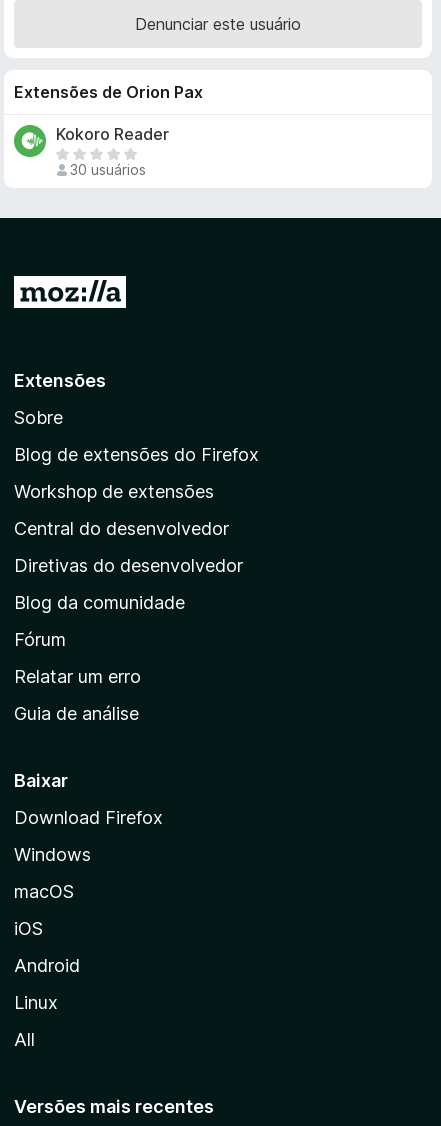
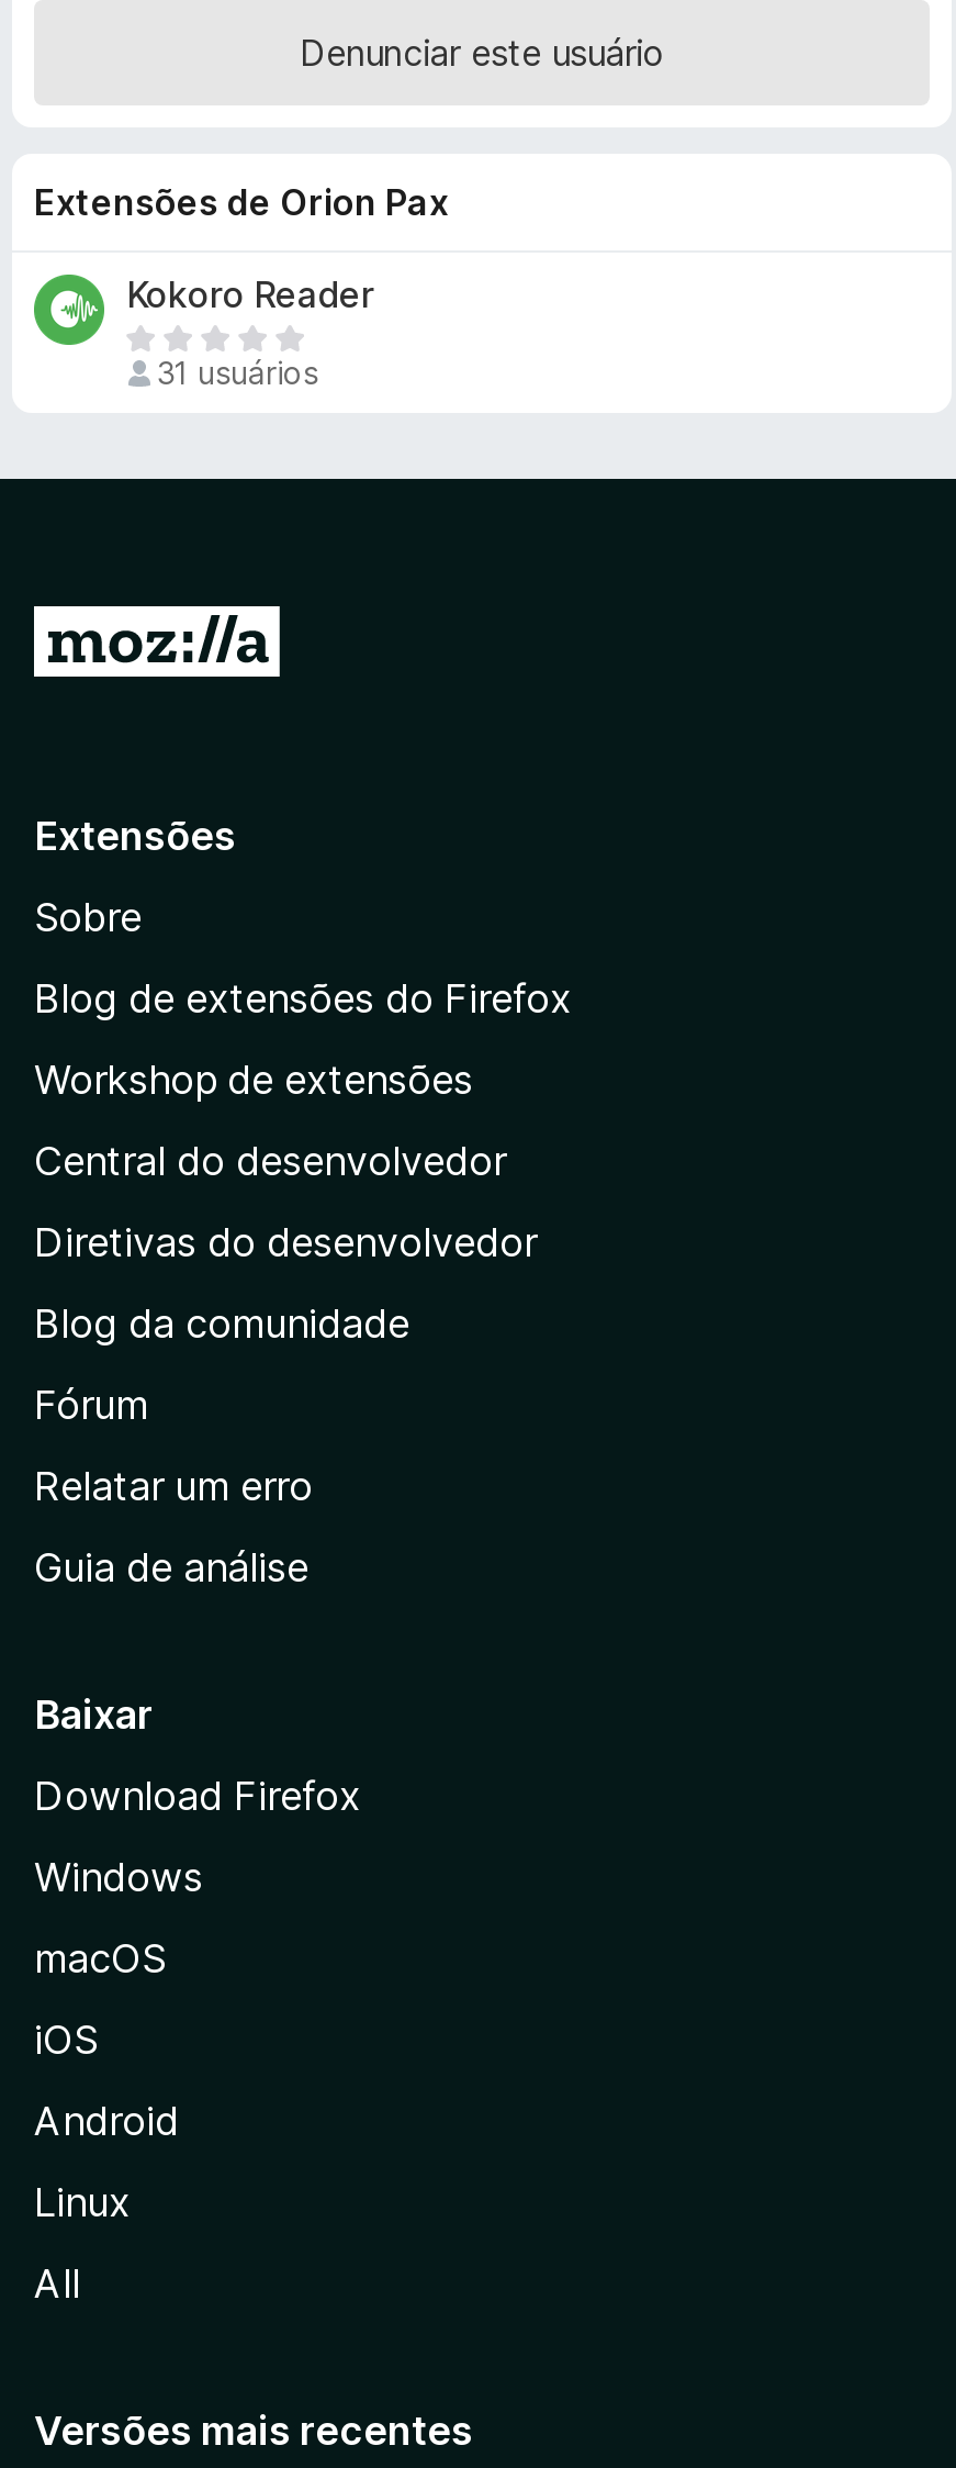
[69,161,145,178] 30 usuários -> [156,354,318,391] 31 usuários

